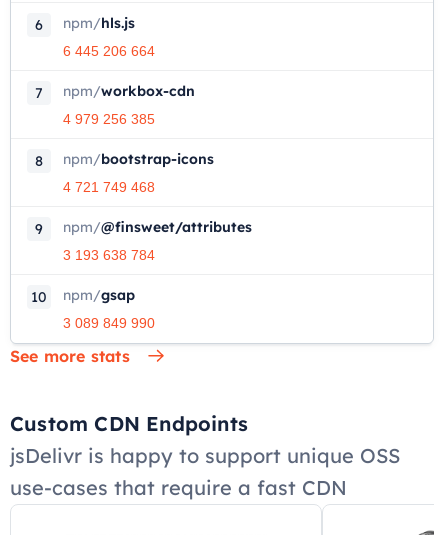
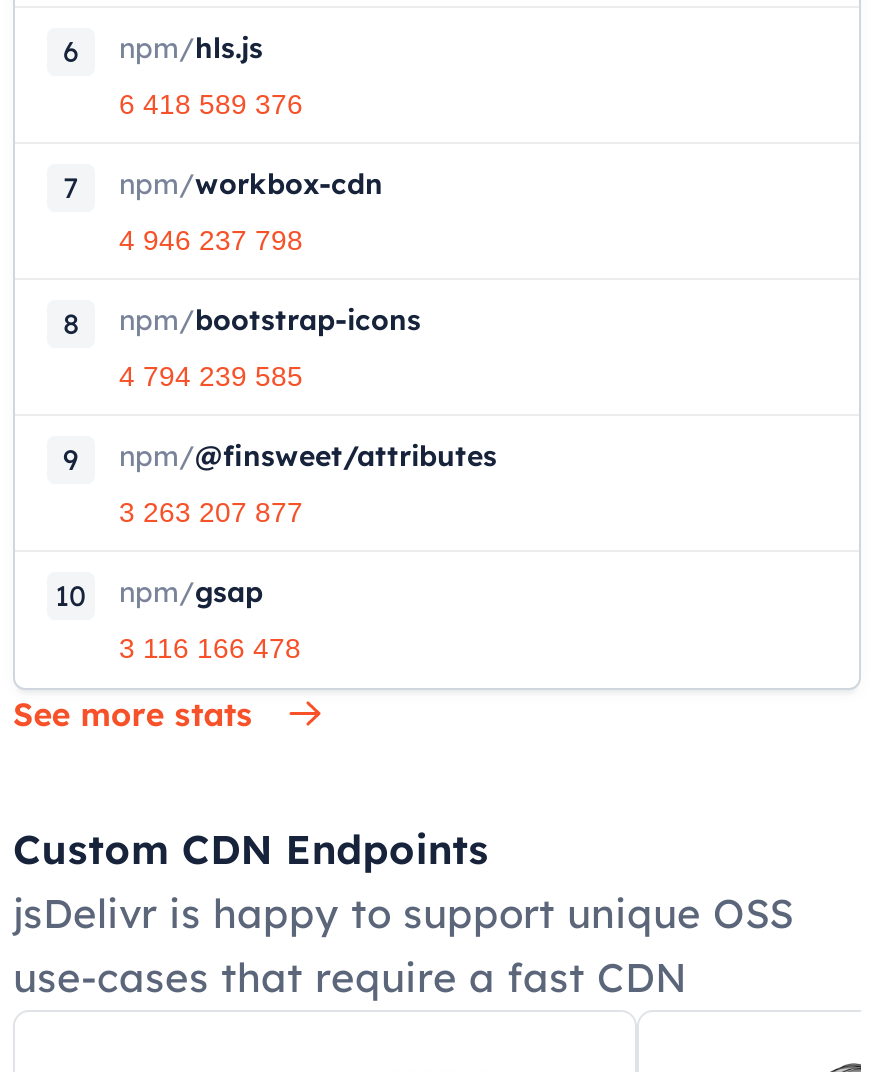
[63,43,155,59] 6 445 206 664 -> [119,88,303,120] 6 418 589 376
[63,111,155,127] 4 979 256 385 -> [119,224,303,256] 4 946 237 798
[63,179,155,195] 4 721 749 468 -> [119,360,303,392] 4 794 239 585
[63,247,155,263] 3 193 638 784 -> [119,496,303,528] 3 263 207 877
[63,315,155,331] 3 089 849 990 -> [119,632,301,664] 3 116 166 478

